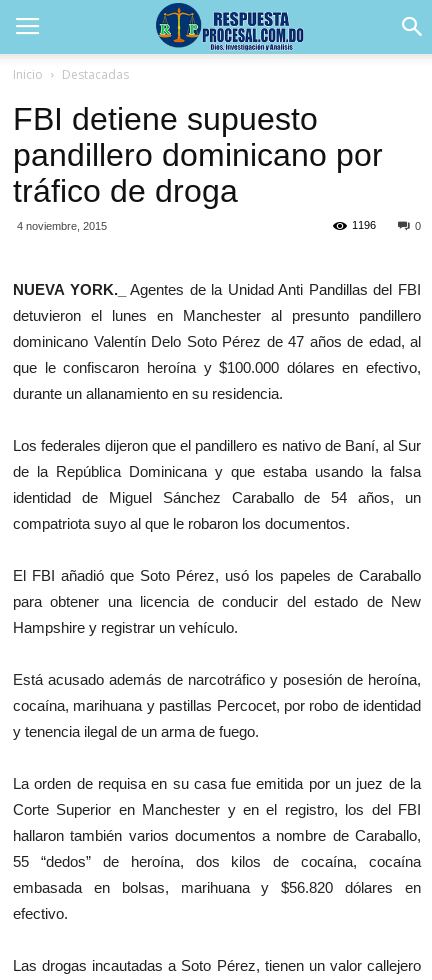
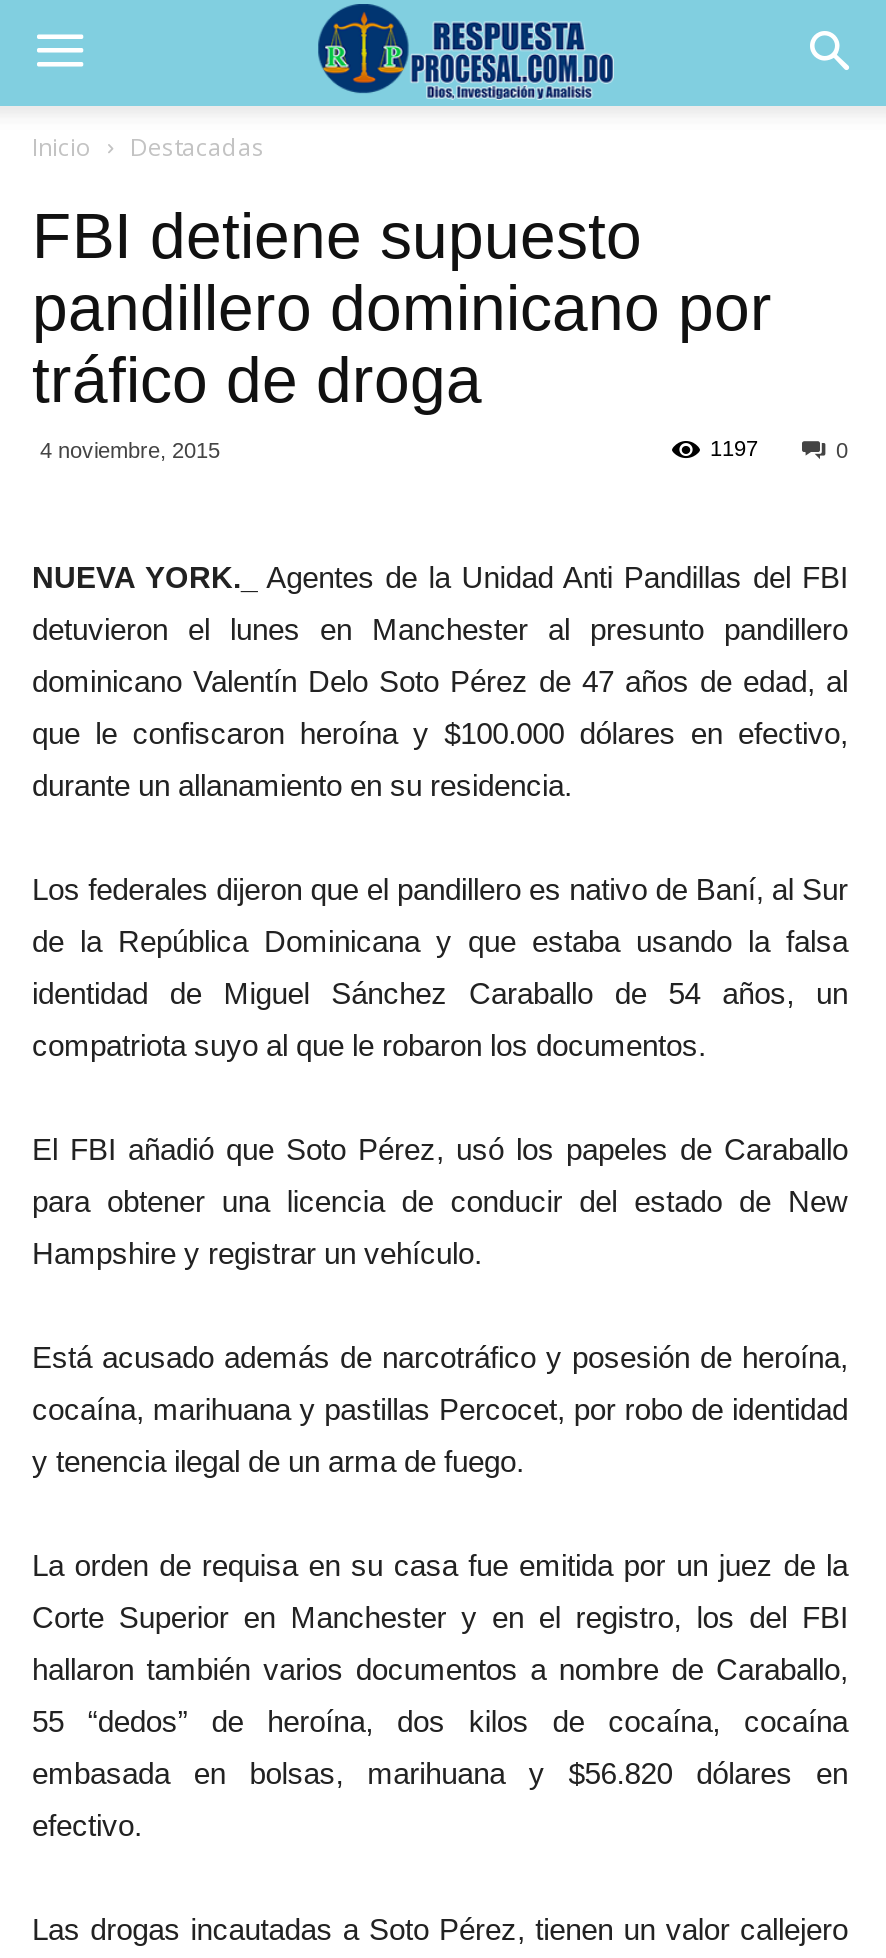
[352,219,376,231] 1196 -> [710,436,758,460] 1197

